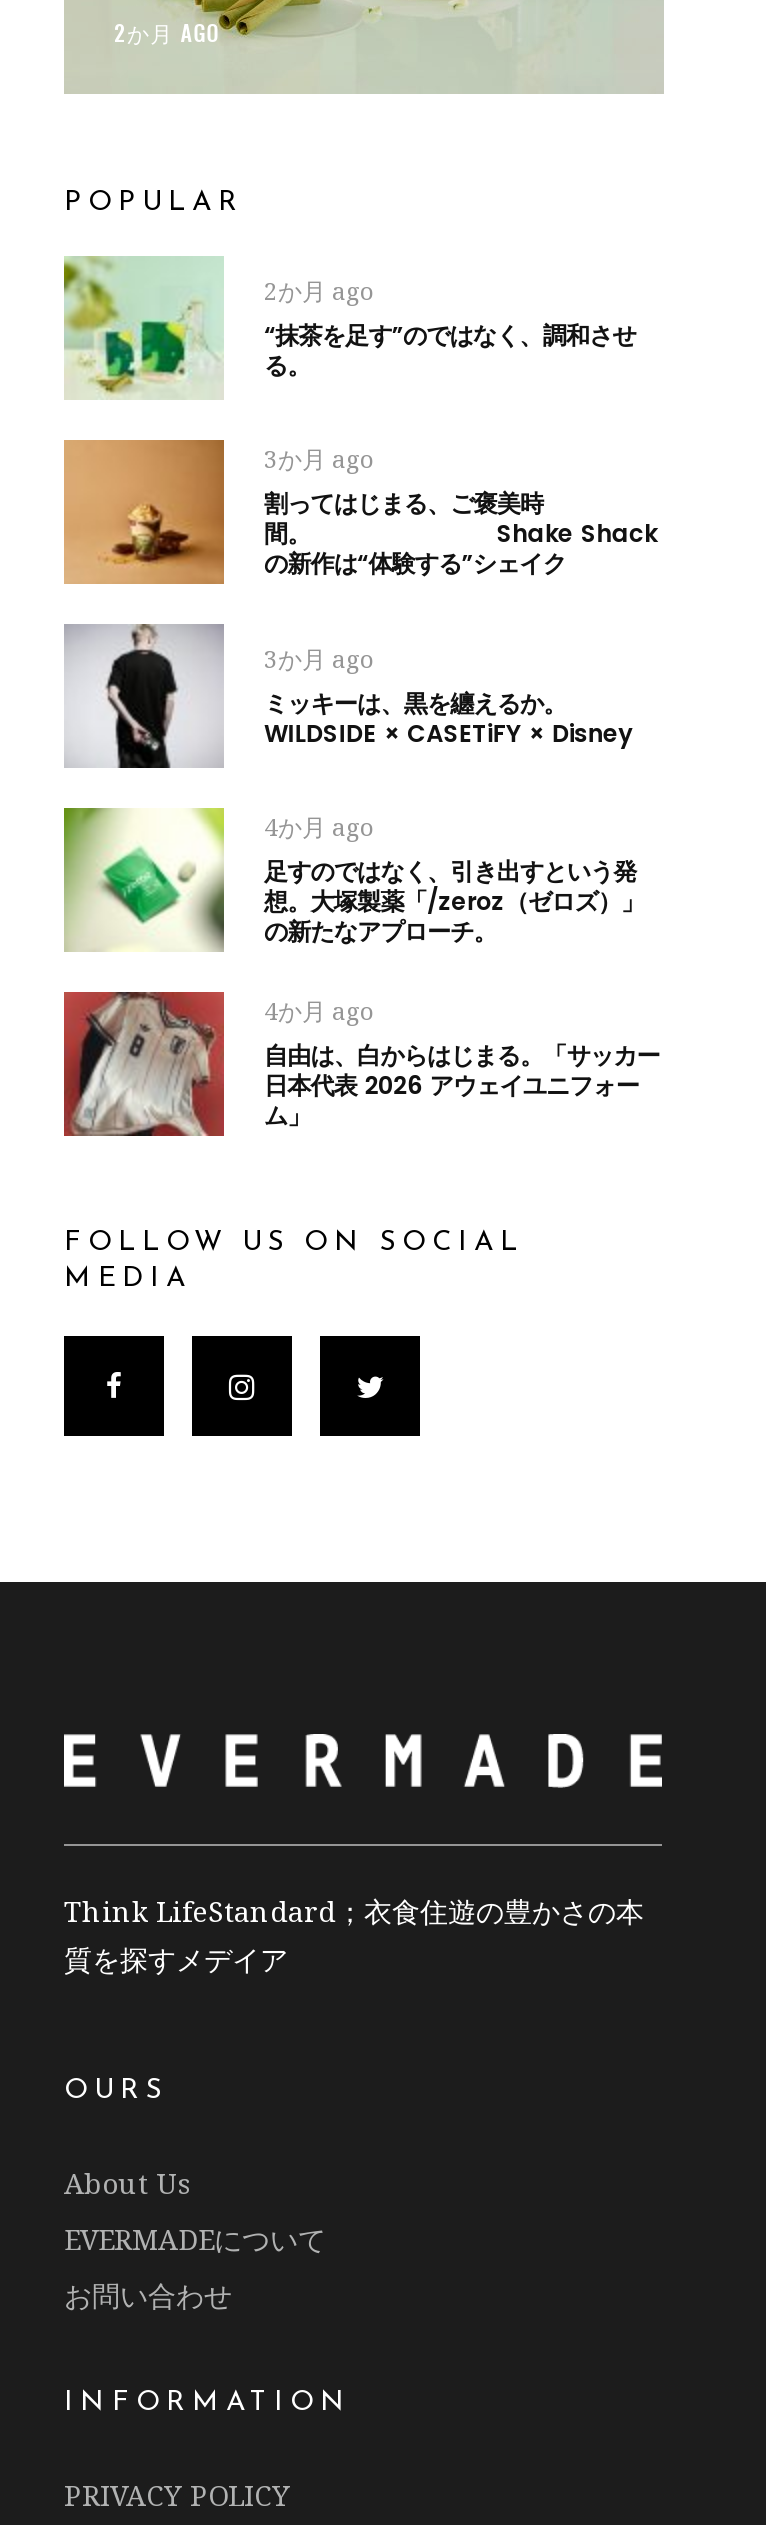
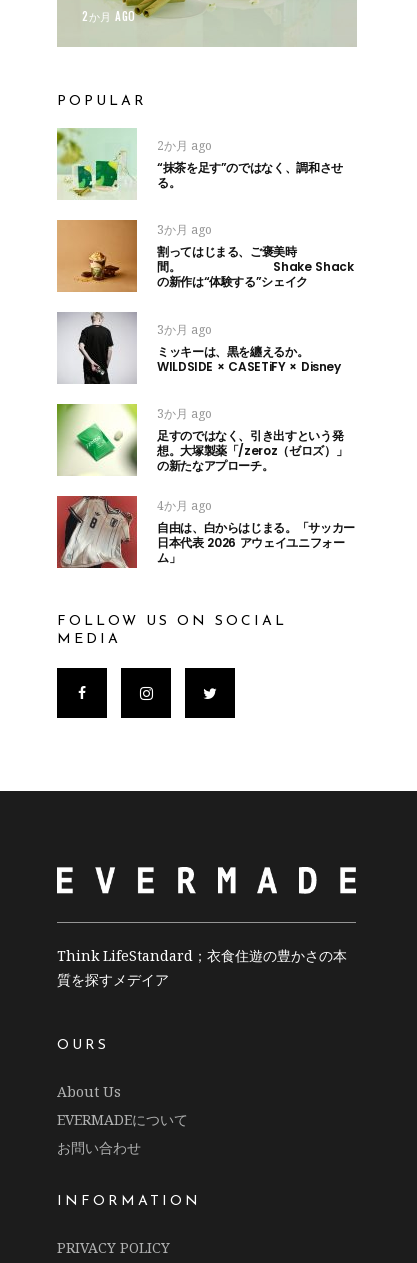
[264,810,374,844] 4か月 ago -> [157,405,212,422] 3か月 ago

